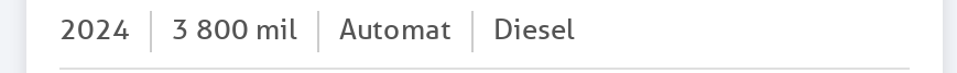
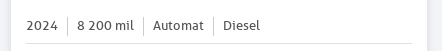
[59,12,575,49] 2024 3 800 mil Automat Diesel -> [26,17,260,34] 2024 8 200 mil Automat Diesel

